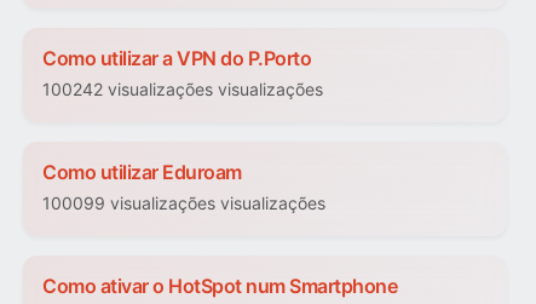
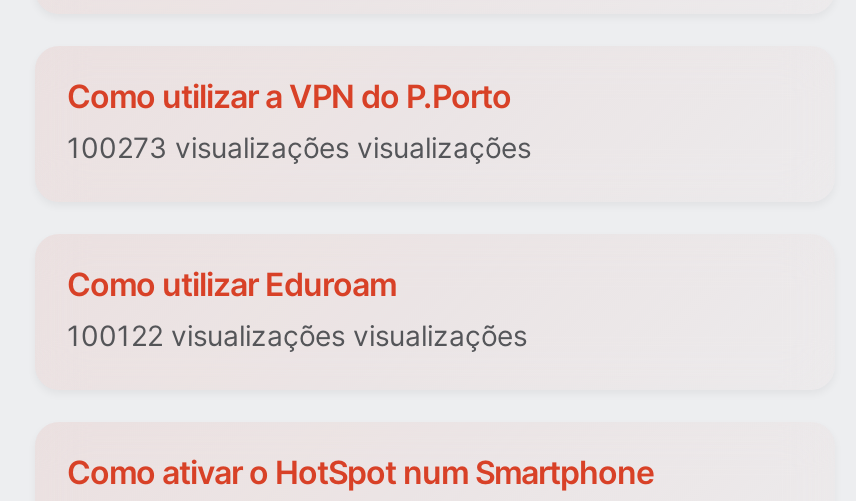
[42,79,323,100] 100242 visualizações visualizações -> [67,131,531,165] 100273 visualizações visualizações
[42,193,325,214] 100099 visualizações visualizações -> [67,319,527,353] 100122 visualizações visualizações

